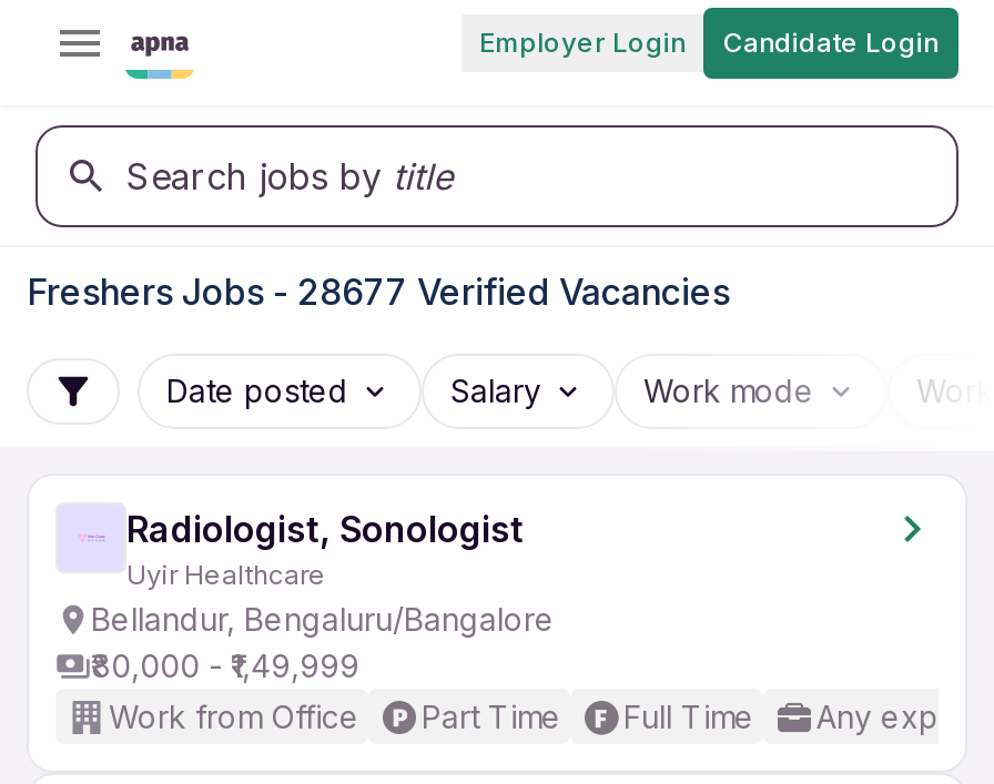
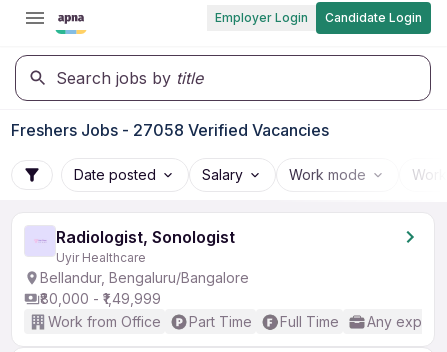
[27,269,730,314] Freshers Jobs - 28677 Verified Vacancies -> [11,120,329,140] Freshers Jobs - 27058 Verified Vacancies

